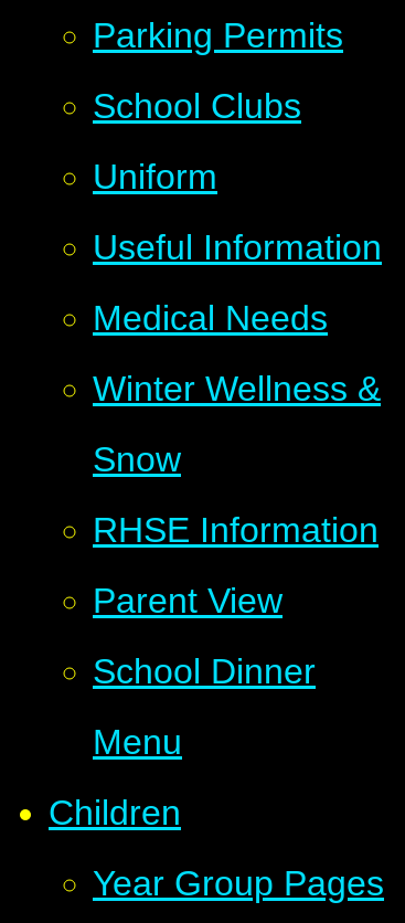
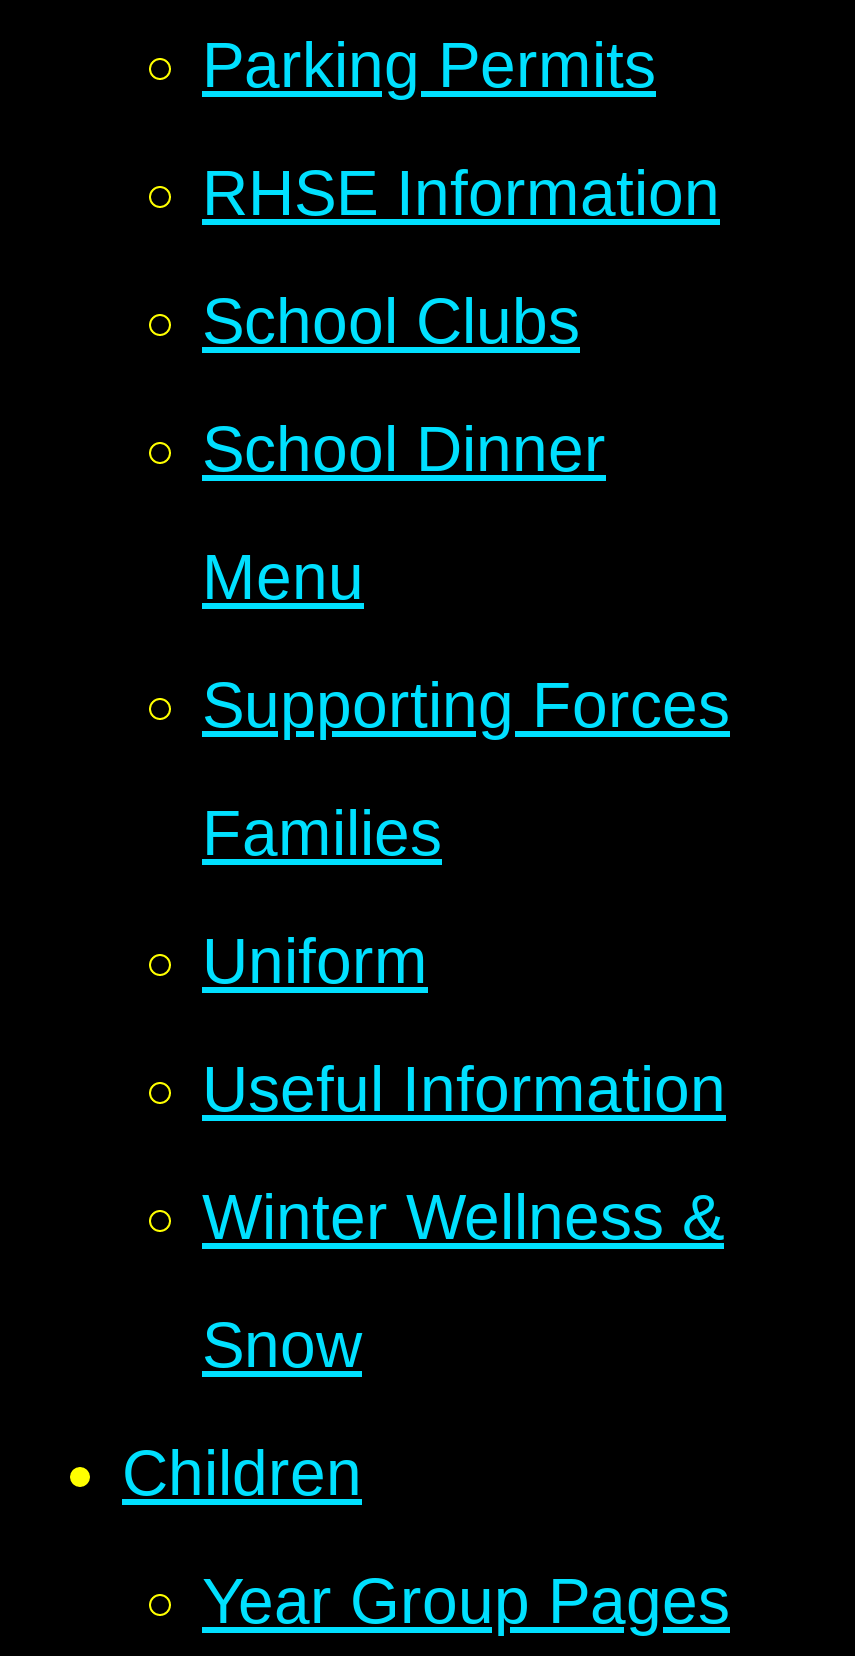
moved [93,86,301,125] -> [202,284,580,356]: School Clubs
none -> [202,668,730,868] Supporting Forces | Families
moved [93,156,382,267] -> [202,924,726,1124]: Uniform | Useful Information
[93,298,328,337] Medical Needs -> none
moved [93,368,381,479] -> [202,1180,724,1380]: Winter Wellness & | Snow
moved [93,510,379,549] -> [202,156,720,228]: RHSE Information
[93,580,283,620] Parent View -> none
moved [93,651,316,761] -> [202,412,606,612]: School Dinner | Menu

